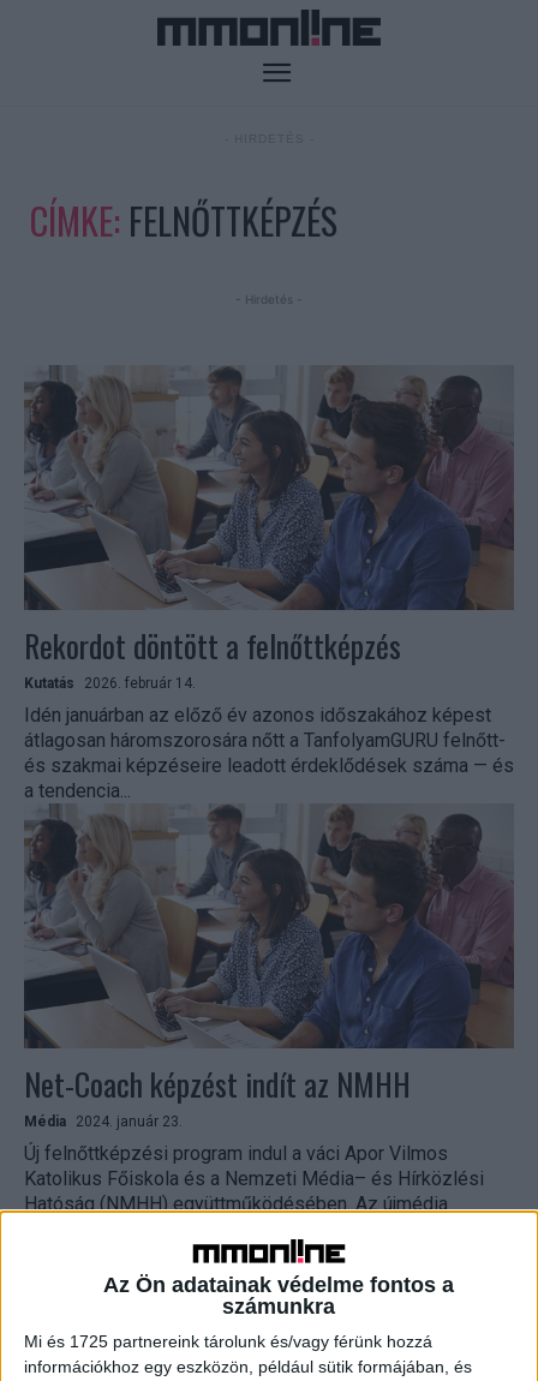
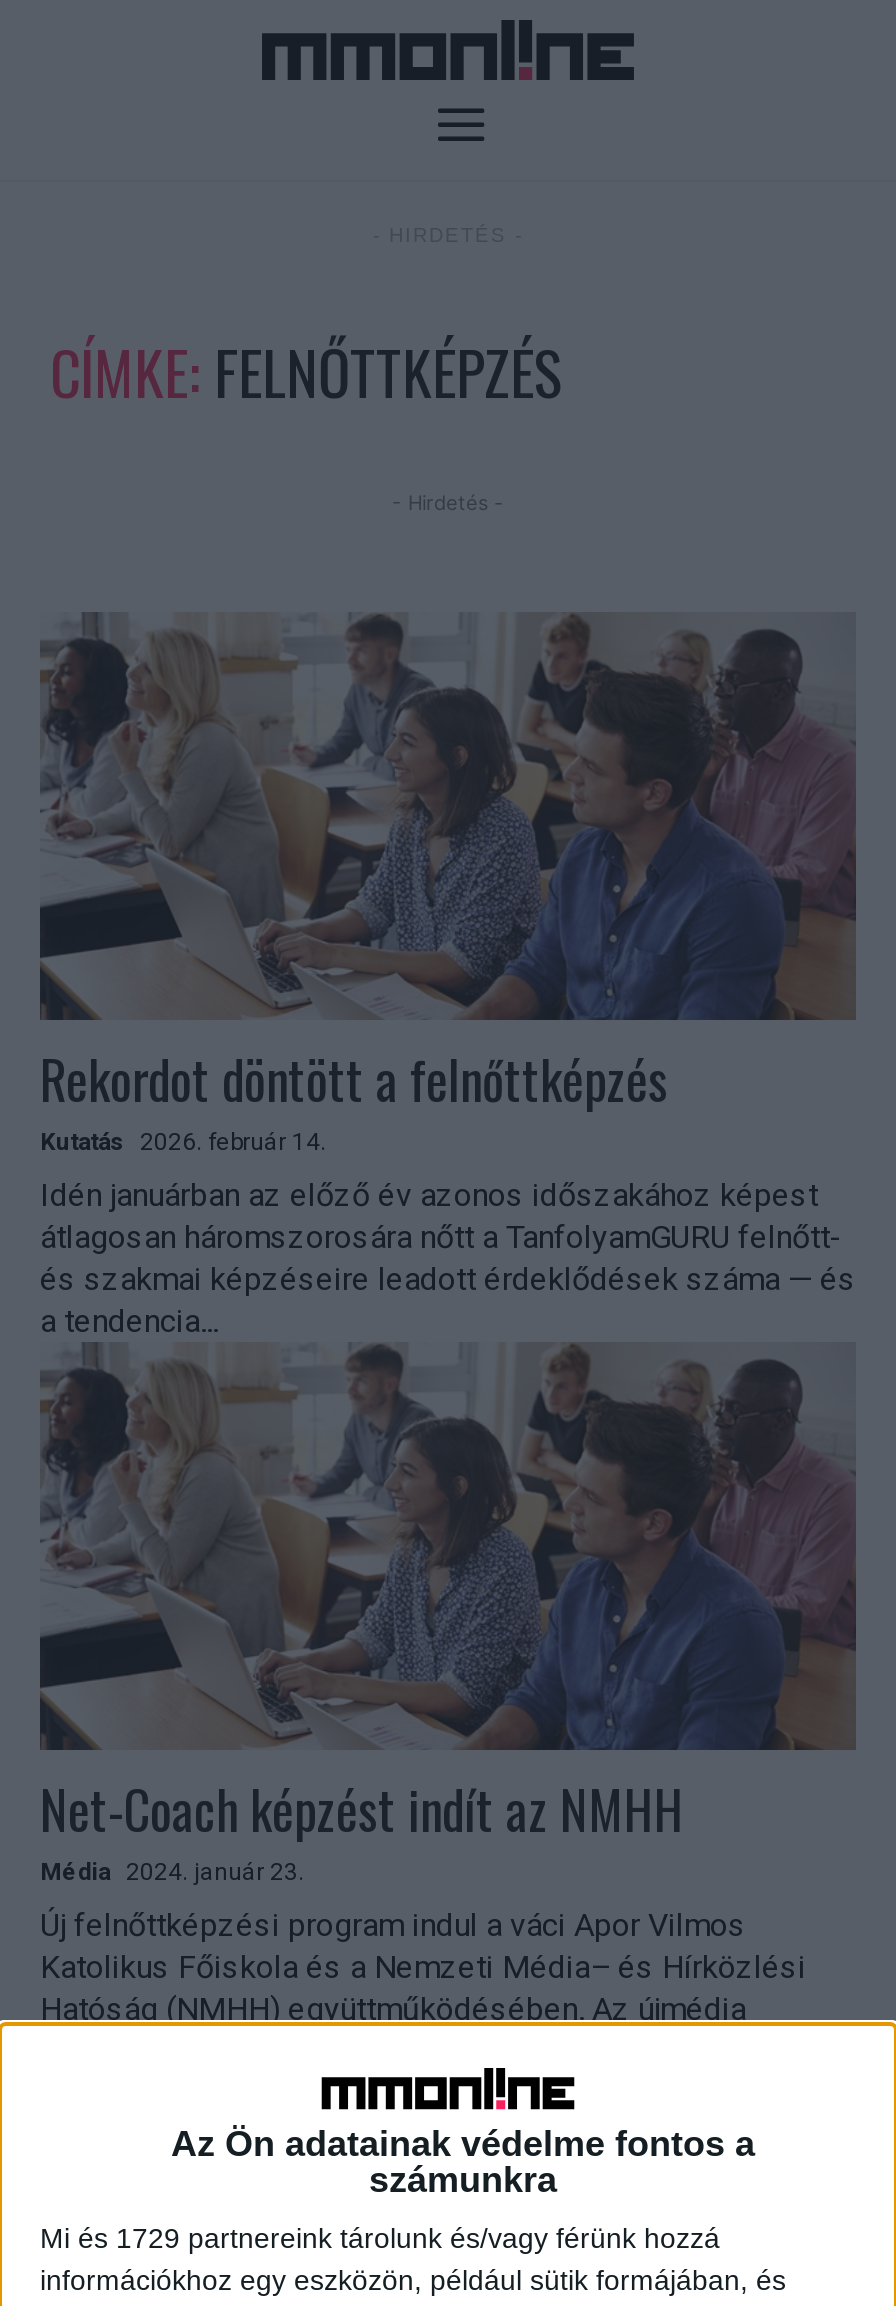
[24,1331,432,1350] Mi és 1725 partnereink tárolunk és/vagy férünk hozzá -> [40,2223,720,2255] Mi és 1729 partnereink tárolunk és/vagy férünk hozzá

